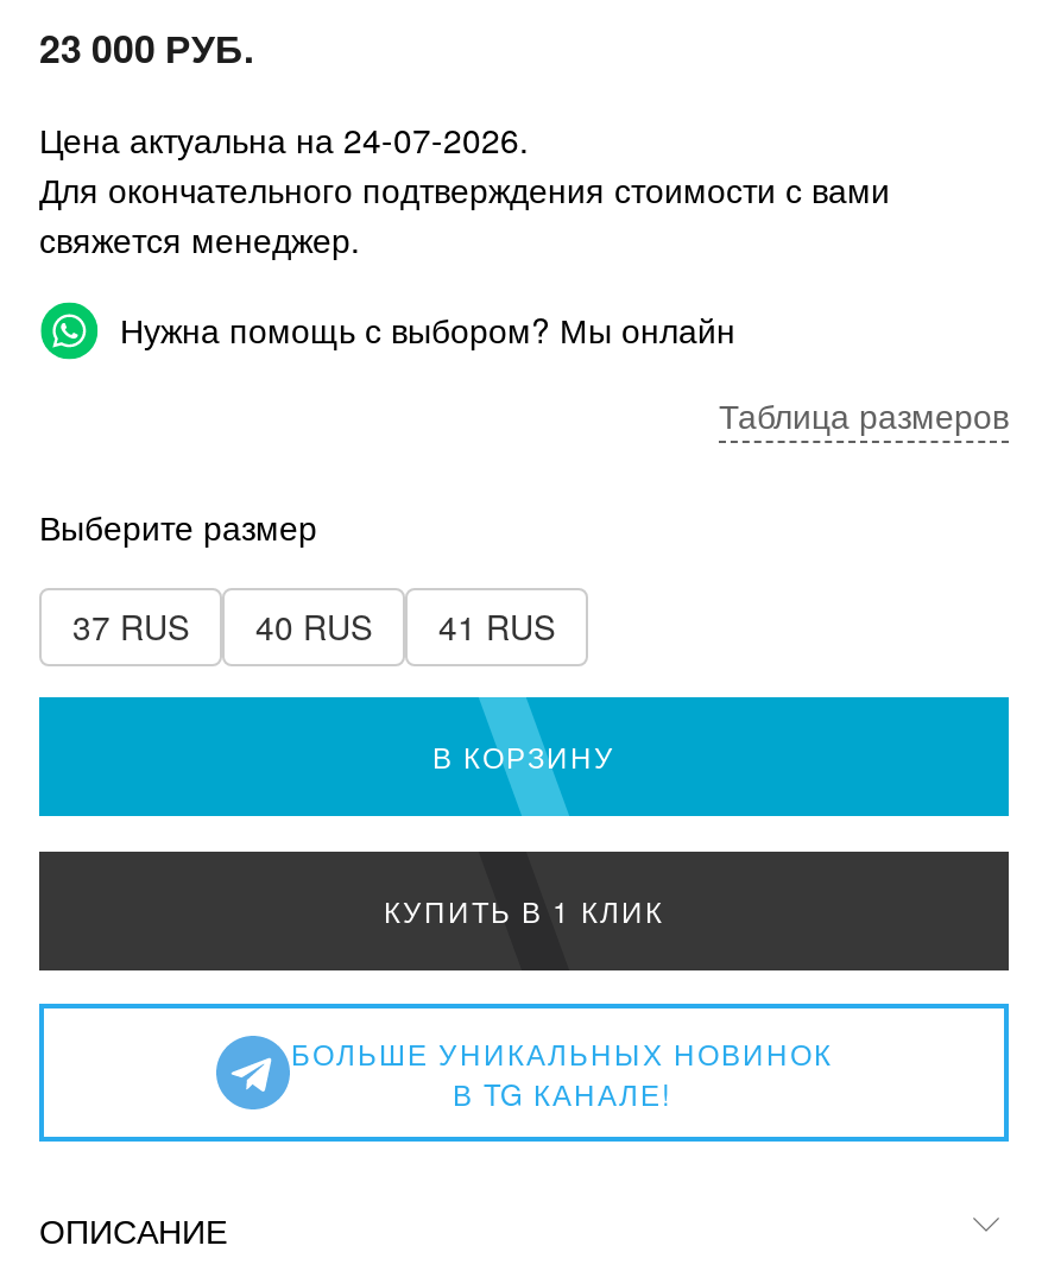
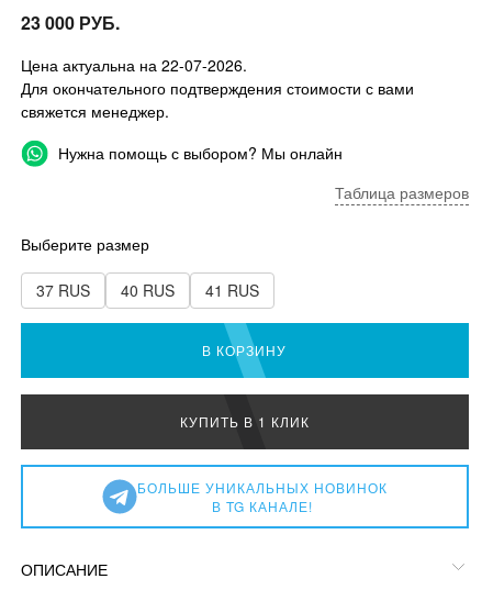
[39,116,529,163] Цена актуальна на 24-07-2026. -> [21,54,247,76] Цена актуальна на 22-07-2026.

